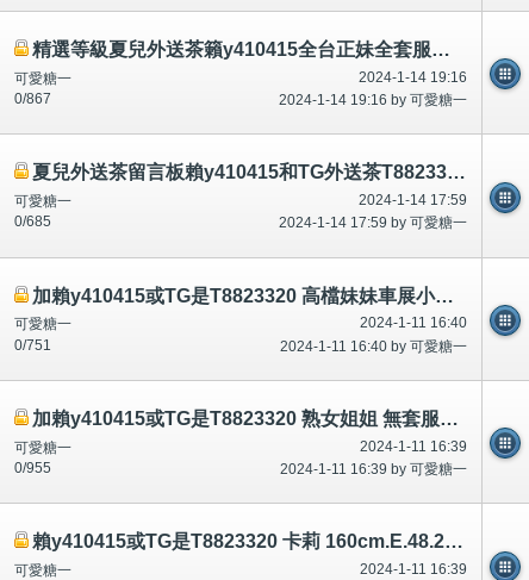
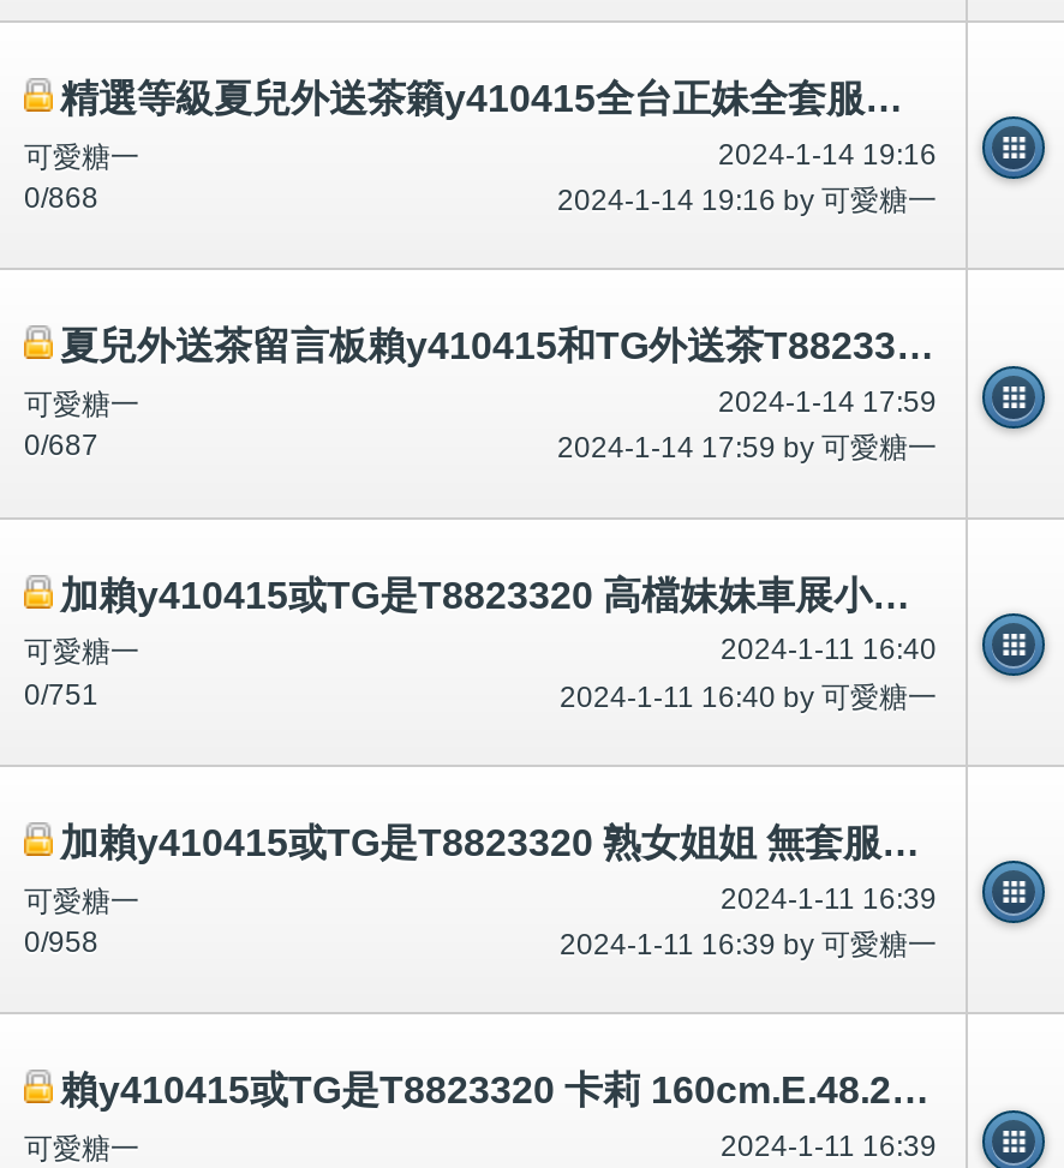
[14,90,51,107] 0/867 -> [24,181,98,215] 0/868
[14,213,51,230] 0/685 -> [24,429,98,463] 0/687
[14,459,51,476] 0/955 -> [24,925,98,959] 0/958

